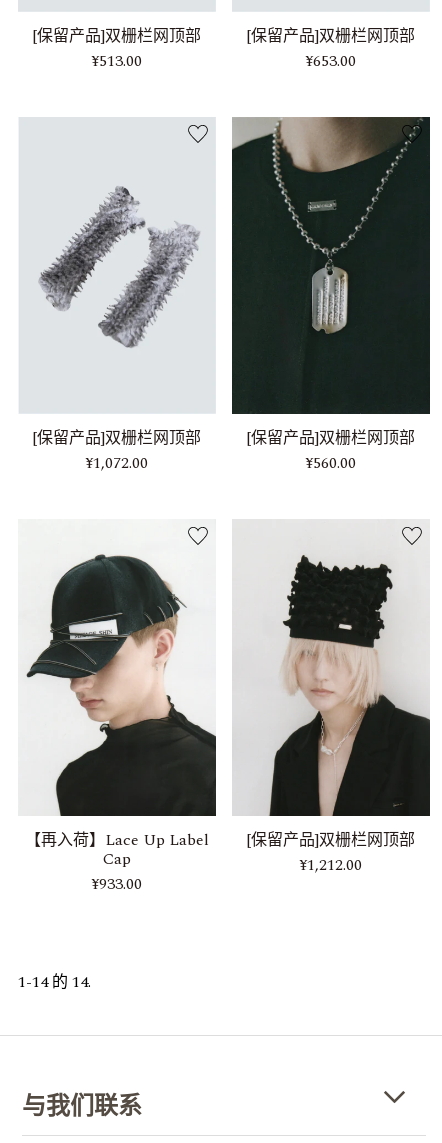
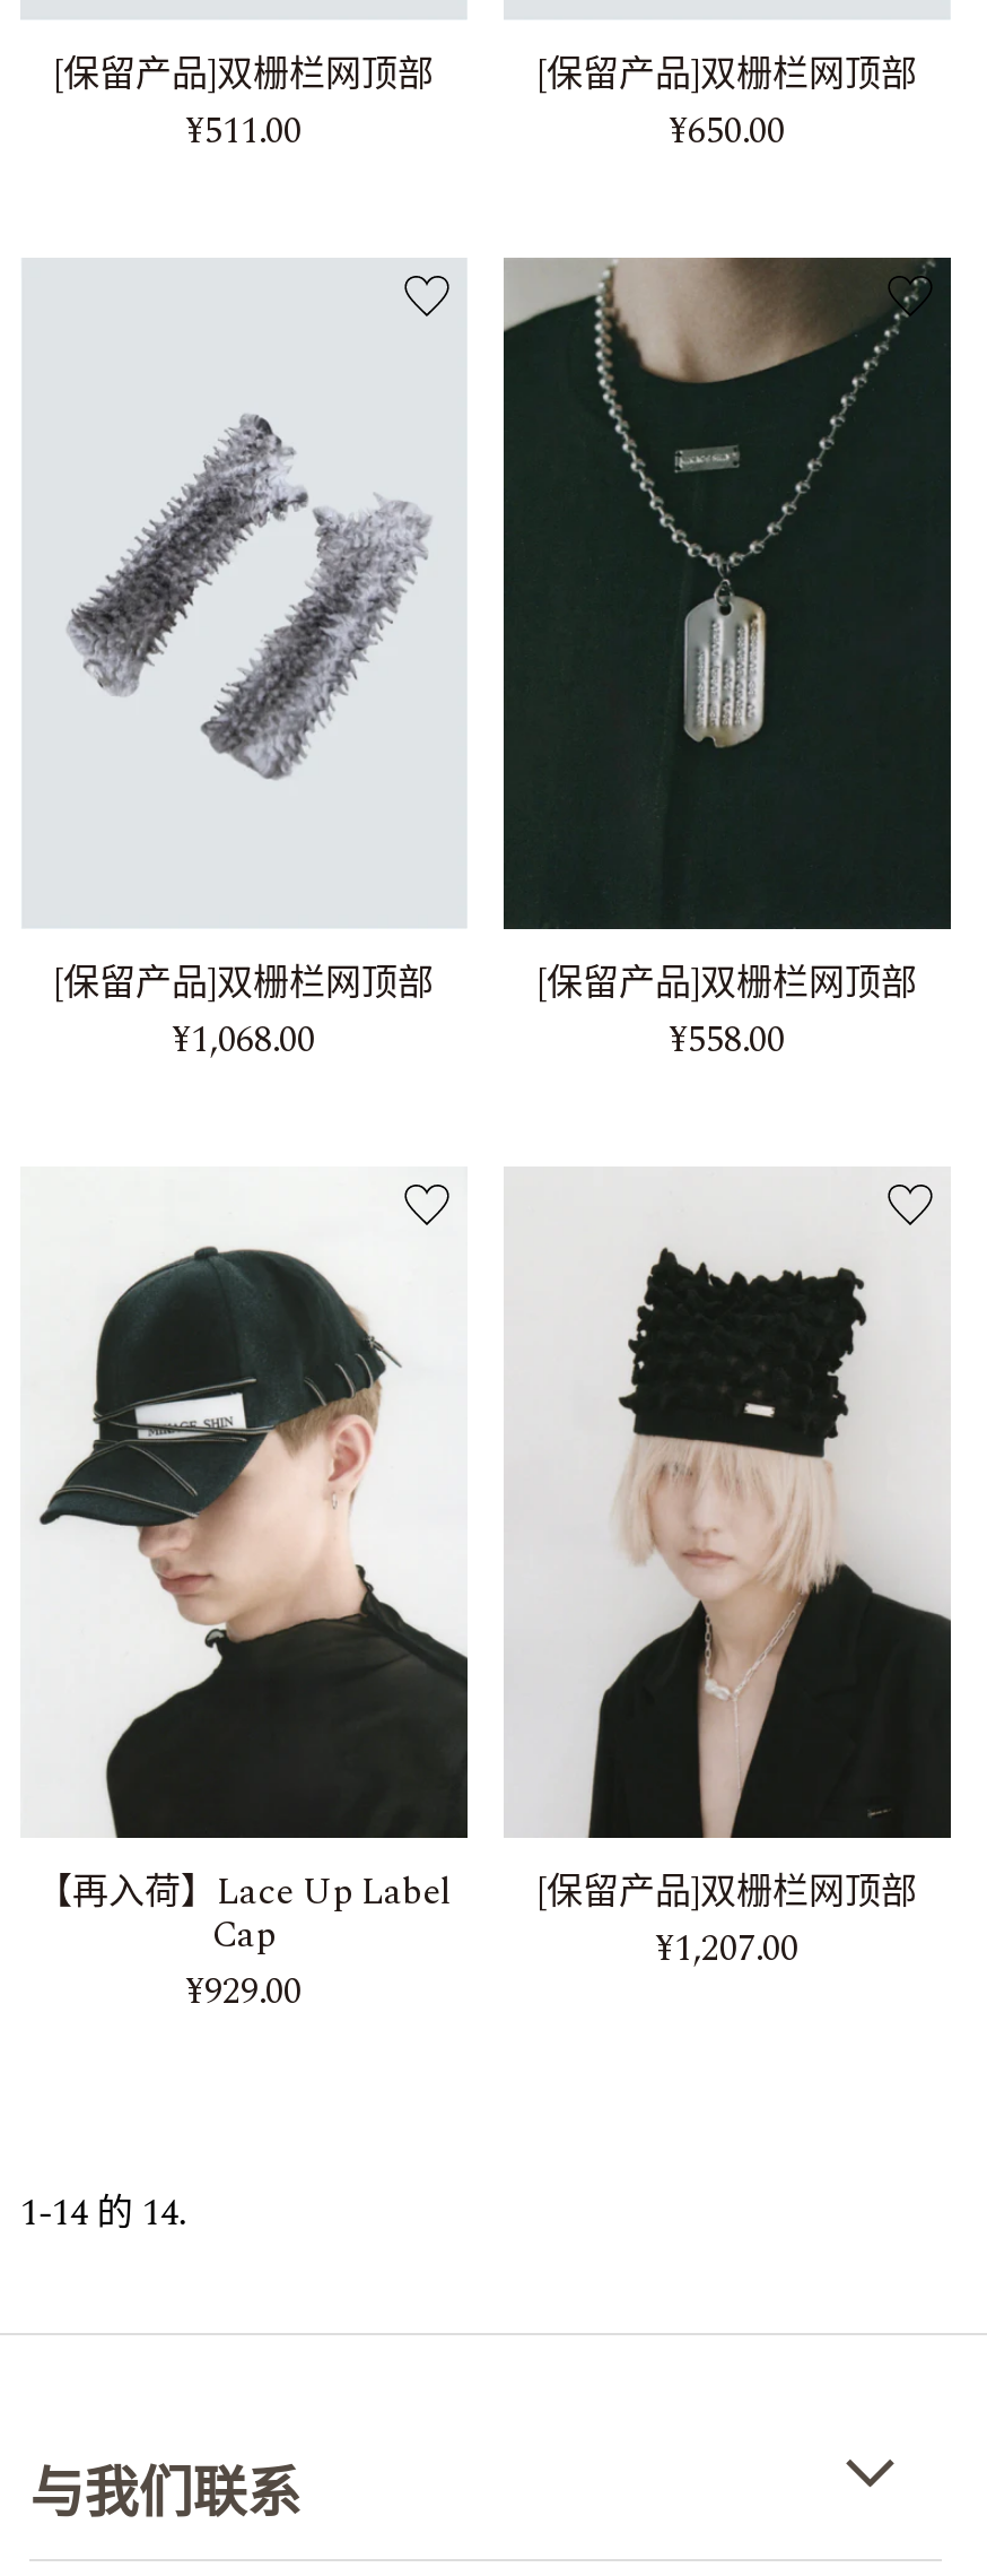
[91,49,142,73] ¥513.00 -> [186,104,301,159] ¥511.00
[305,49,356,73] ¥653.00 -> [670,104,785,159] ¥650.00
[85,451,148,475] ¥1,072.00 -> [173,1013,315,1068] ¥1,068.00
[305,451,356,475] ¥560.00 -> [670,1013,785,1068] ¥558.00
[299,853,362,877] ¥1,212.00 -> [656,1922,798,1976] ¥1,207.00
[91,872,142,896] ¥933.00 -> [186,1965,301,2019] ¥929.00

